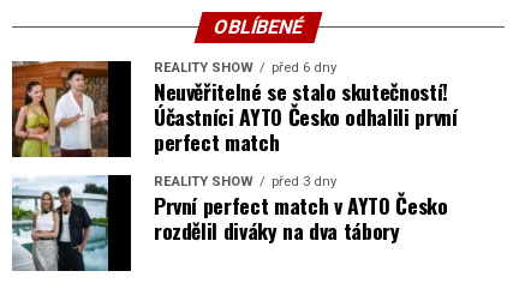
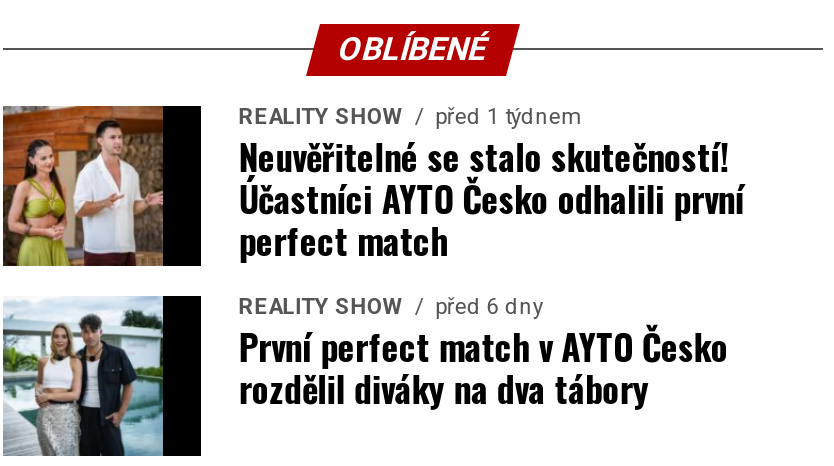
[154,60,336,75] REALITY SHOW před 6 dny -> [239,105,583,131] REALITY SHOW před 1 týdnem
[154,174,336,189] REALITY SHOW před 3 dny -> [239,295,543,321] REALITY SHOW před 6 dny

